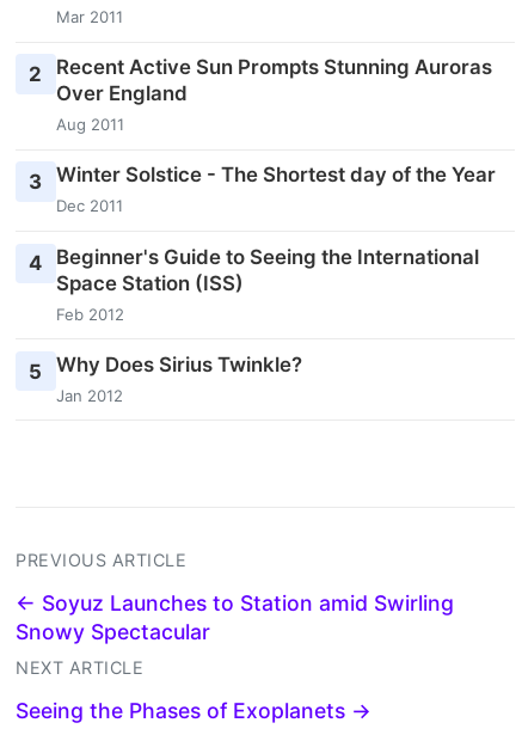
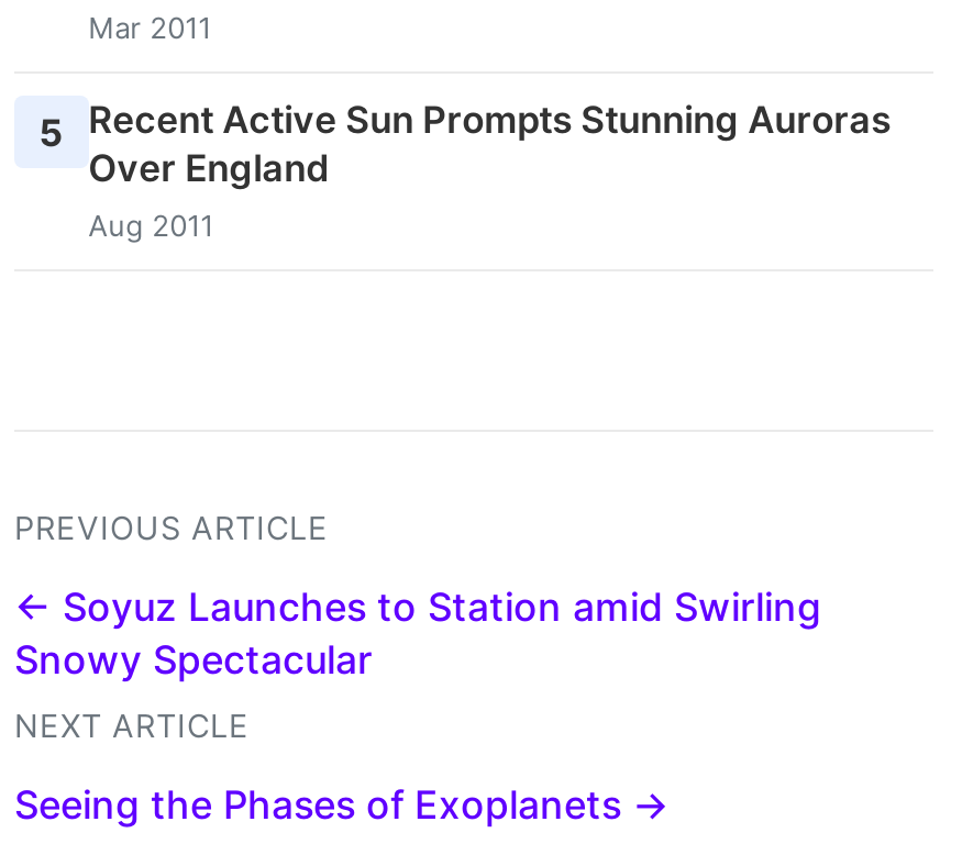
[29,55,492,86] 2 Recent Active Sun Prompts Stunning Auroras -> [39,97,891,154] 5 Recent Active Sun Prompts Stunning Auroras
[29,163,495,405] 3 Winter Solstice - The Shortest day of the Year | Dec 2011 | 4 Beginner's Guide to Seeing the International | Space Station (ISS) | Feb 2012 | 5 Why Does Sirius Twinkle? | Jan 2012 -> none

